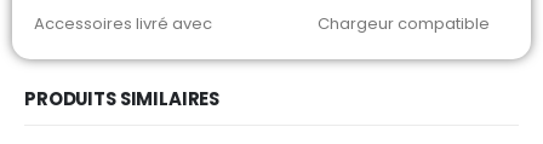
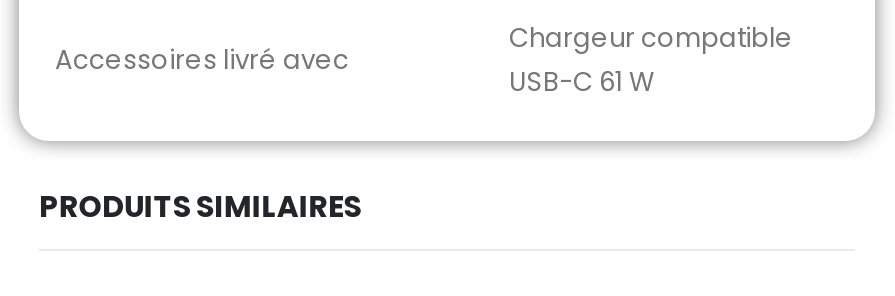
none -> [509,63,655,101] USB-C 61 W

